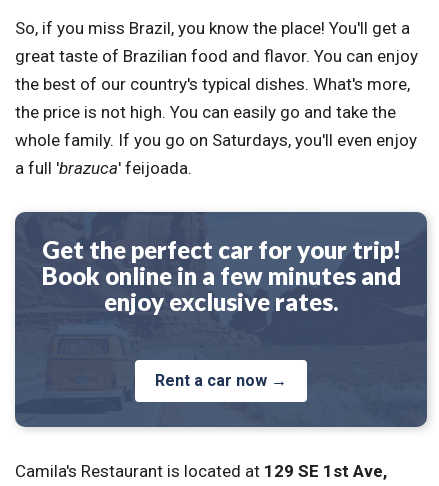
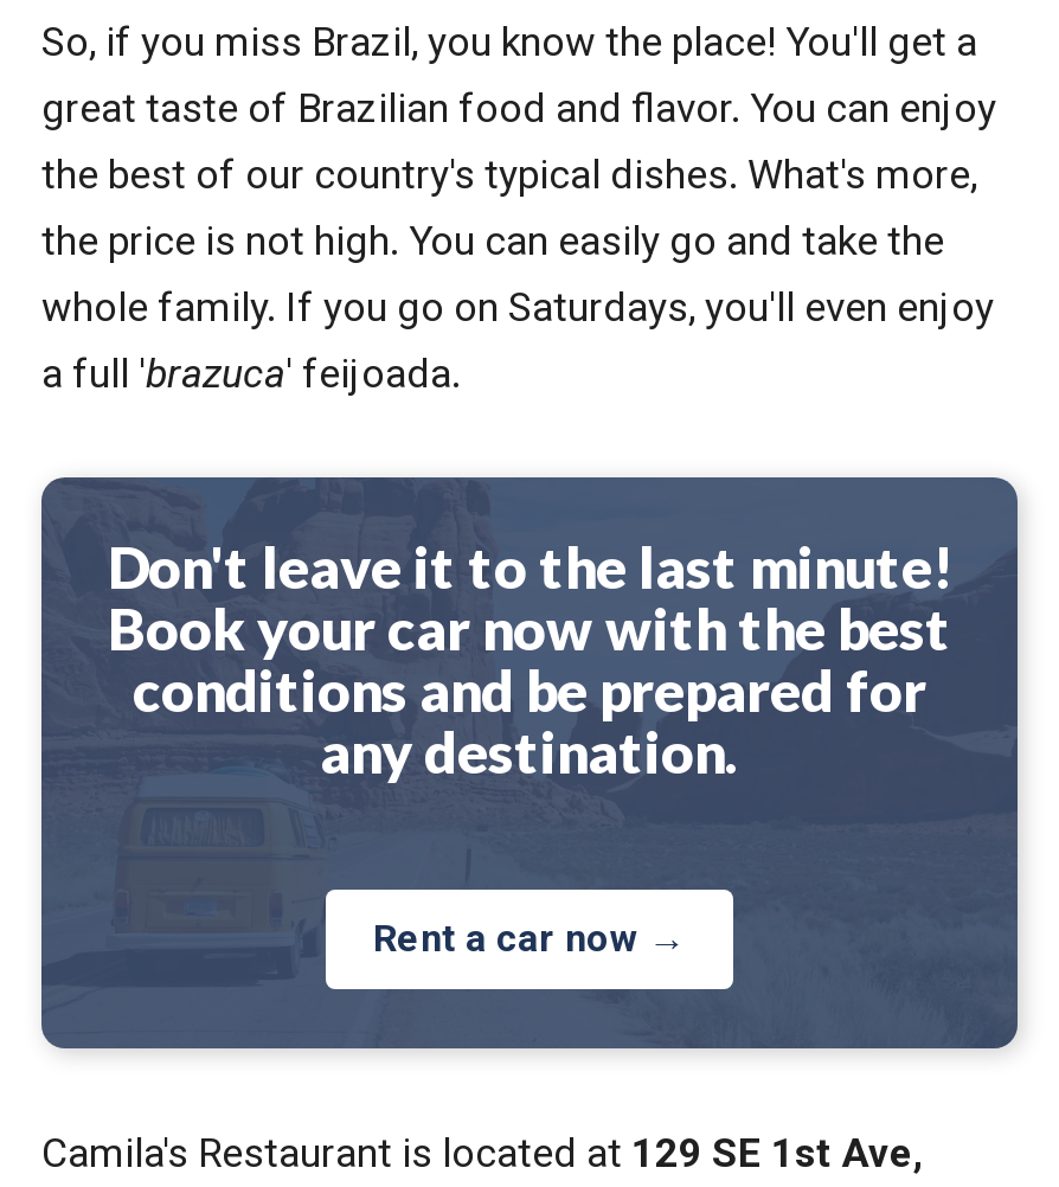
[41,235,400,316] Get the perfect car for your trip! | Book online in a few minutes and | enjoy exclusive rates. -> [108,531,951,785] Don't leave it to the last minute! | Book your car now with the best | conditions and be prepared for | any destination.

